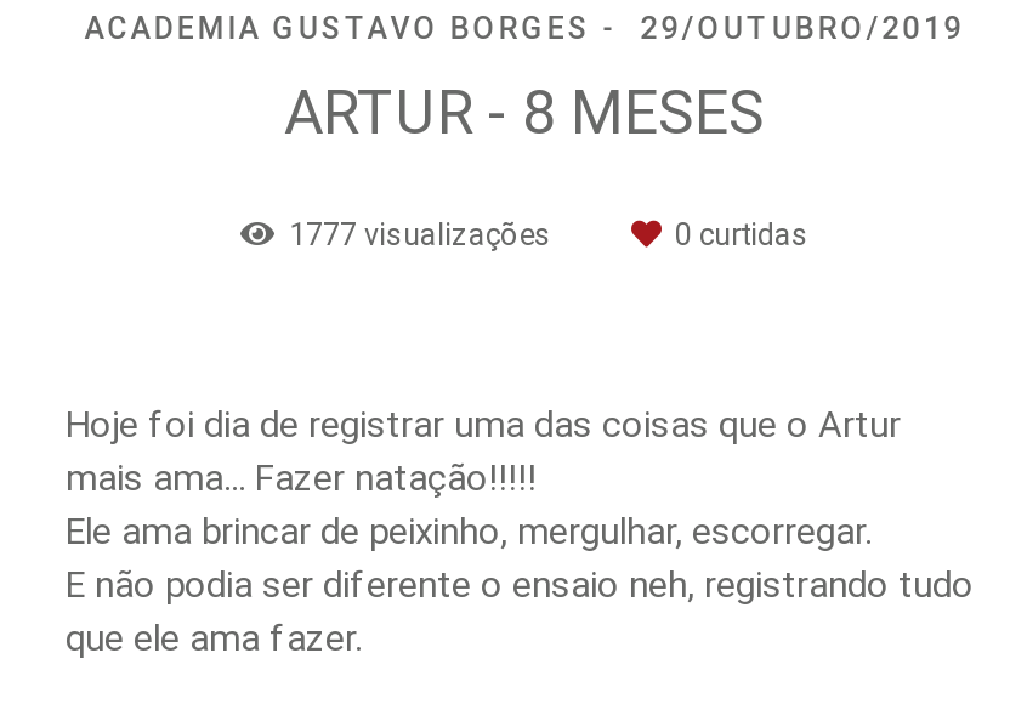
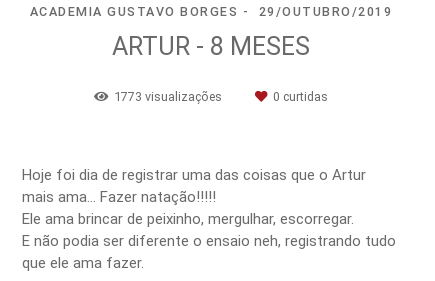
[289,215,558,252] 1777 visualizações -> [114,89,225,104] 1773 visualizações

